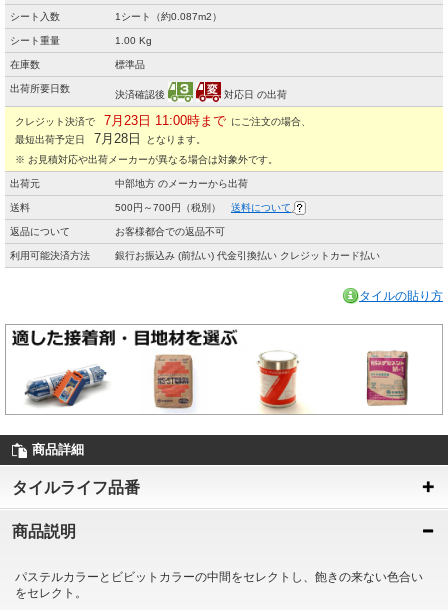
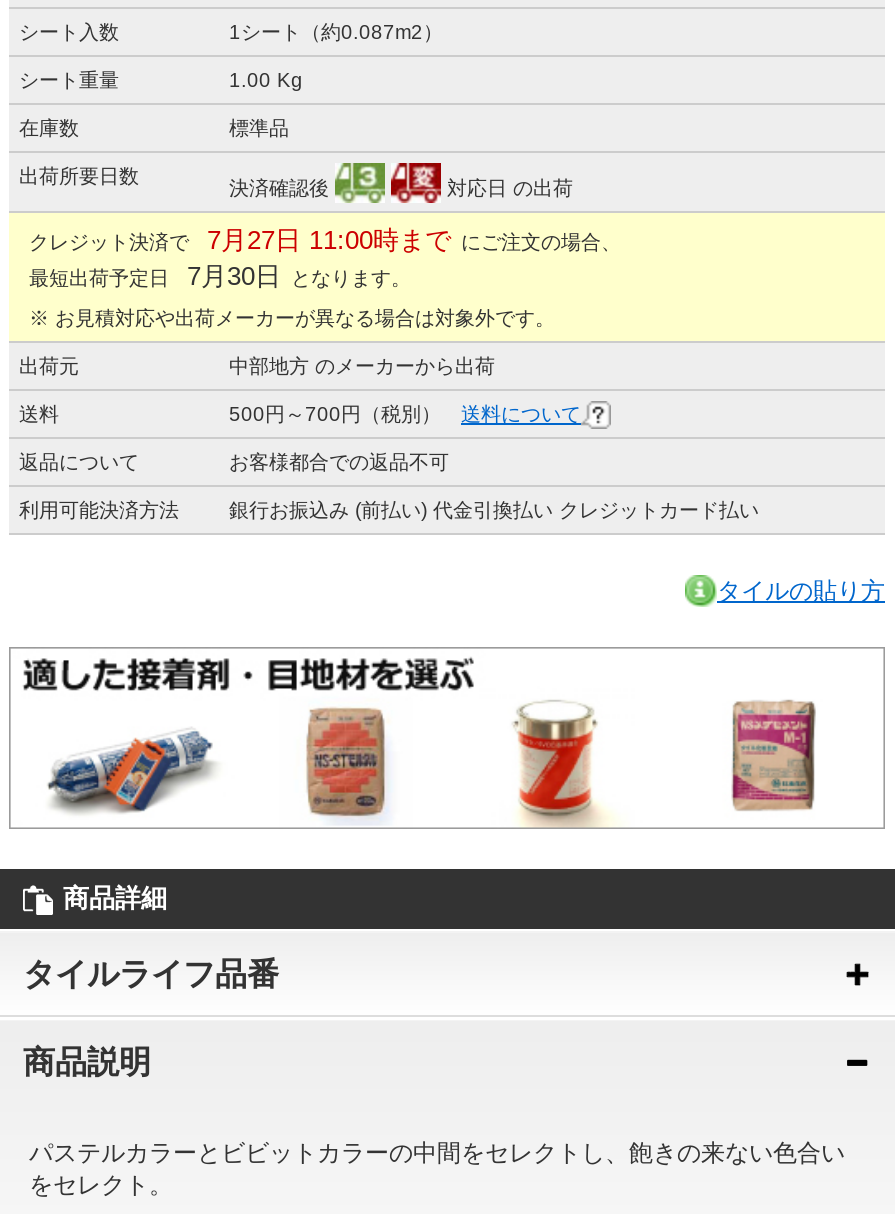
[5,112,311,127] クレジット決済で 7月23日 11:00時まで にご注文の場合、 -> [9,224,621,254] クレジット決済で 7月27日 11:00時まで にご注文の場合、
[5,130,206,145] 最短出荷予定日 7月28日 となります。 -> [9,260,411,290] 最短出荷予定日 7月30日 となります。

